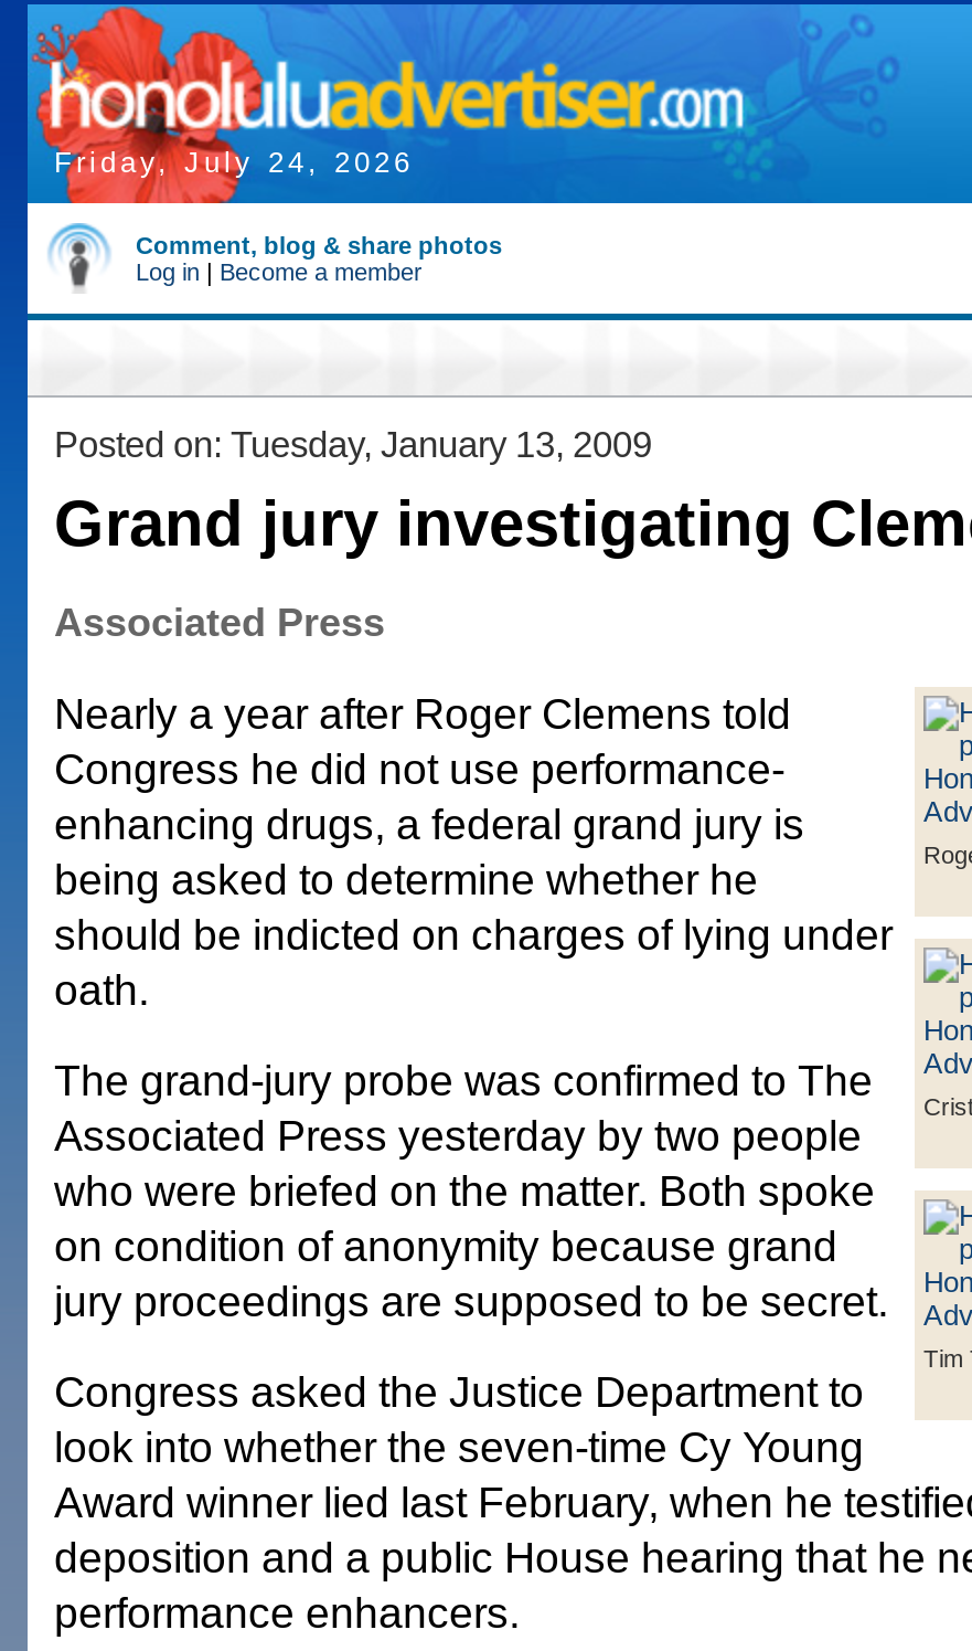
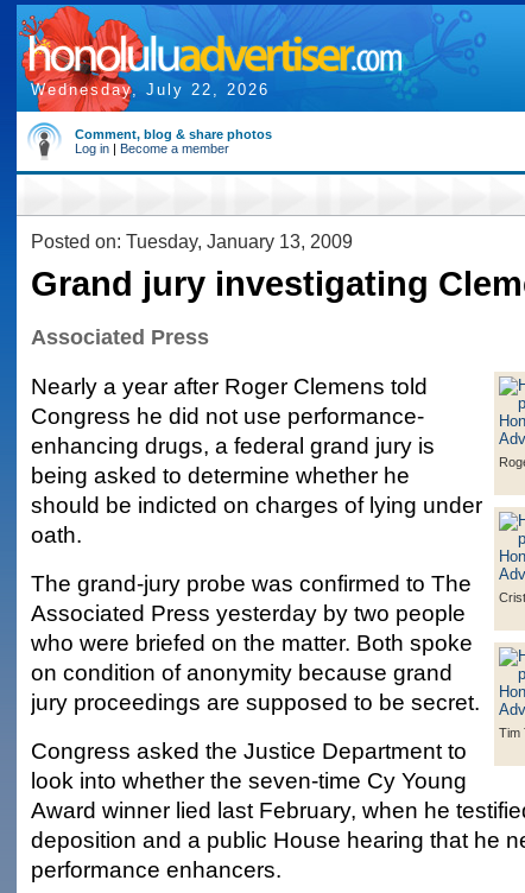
[54,146,414,179] Friday, July 24, 2026 -> [31,81,270,99] Wednesday, July 22, 2026

